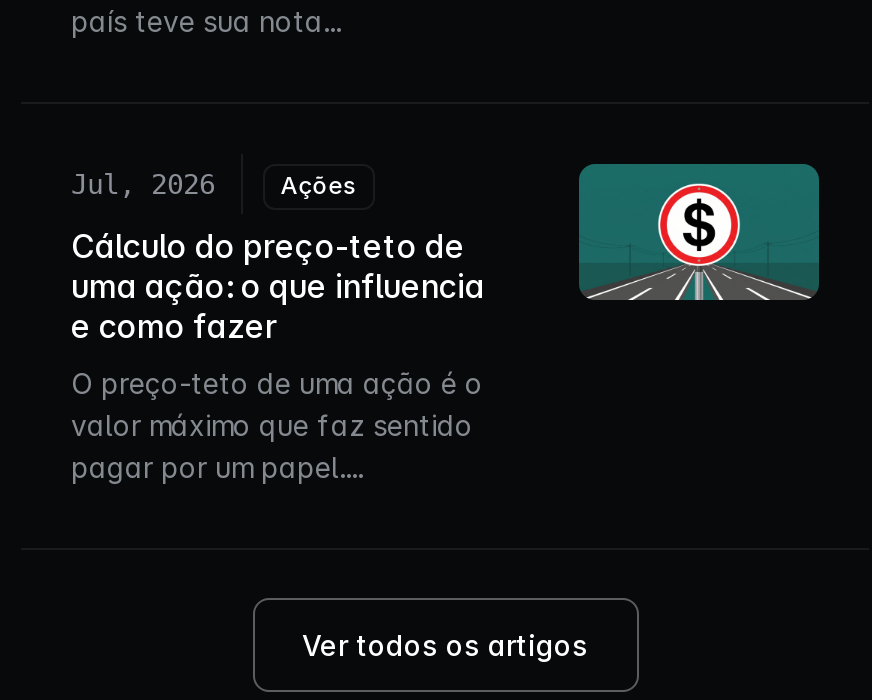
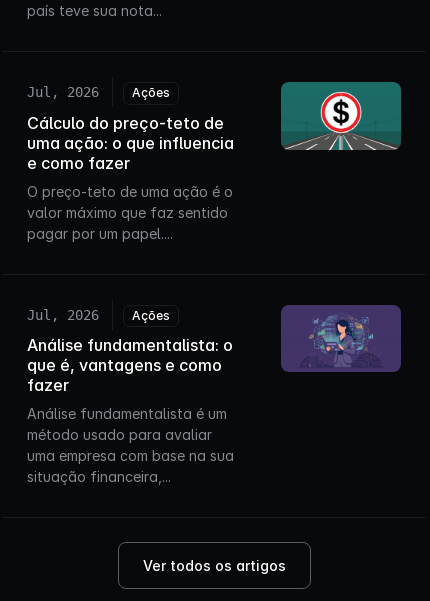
none -> [27,307,234,485] Jul, 2026 | Ações | Análise fundamentalista: o | que é, vantagens e como | fazer | Análise fundamentalista é um | método usado para avaliar | uma empresa com base na sua | situação financeira,...
none -> [280,304,402,373] [image]

